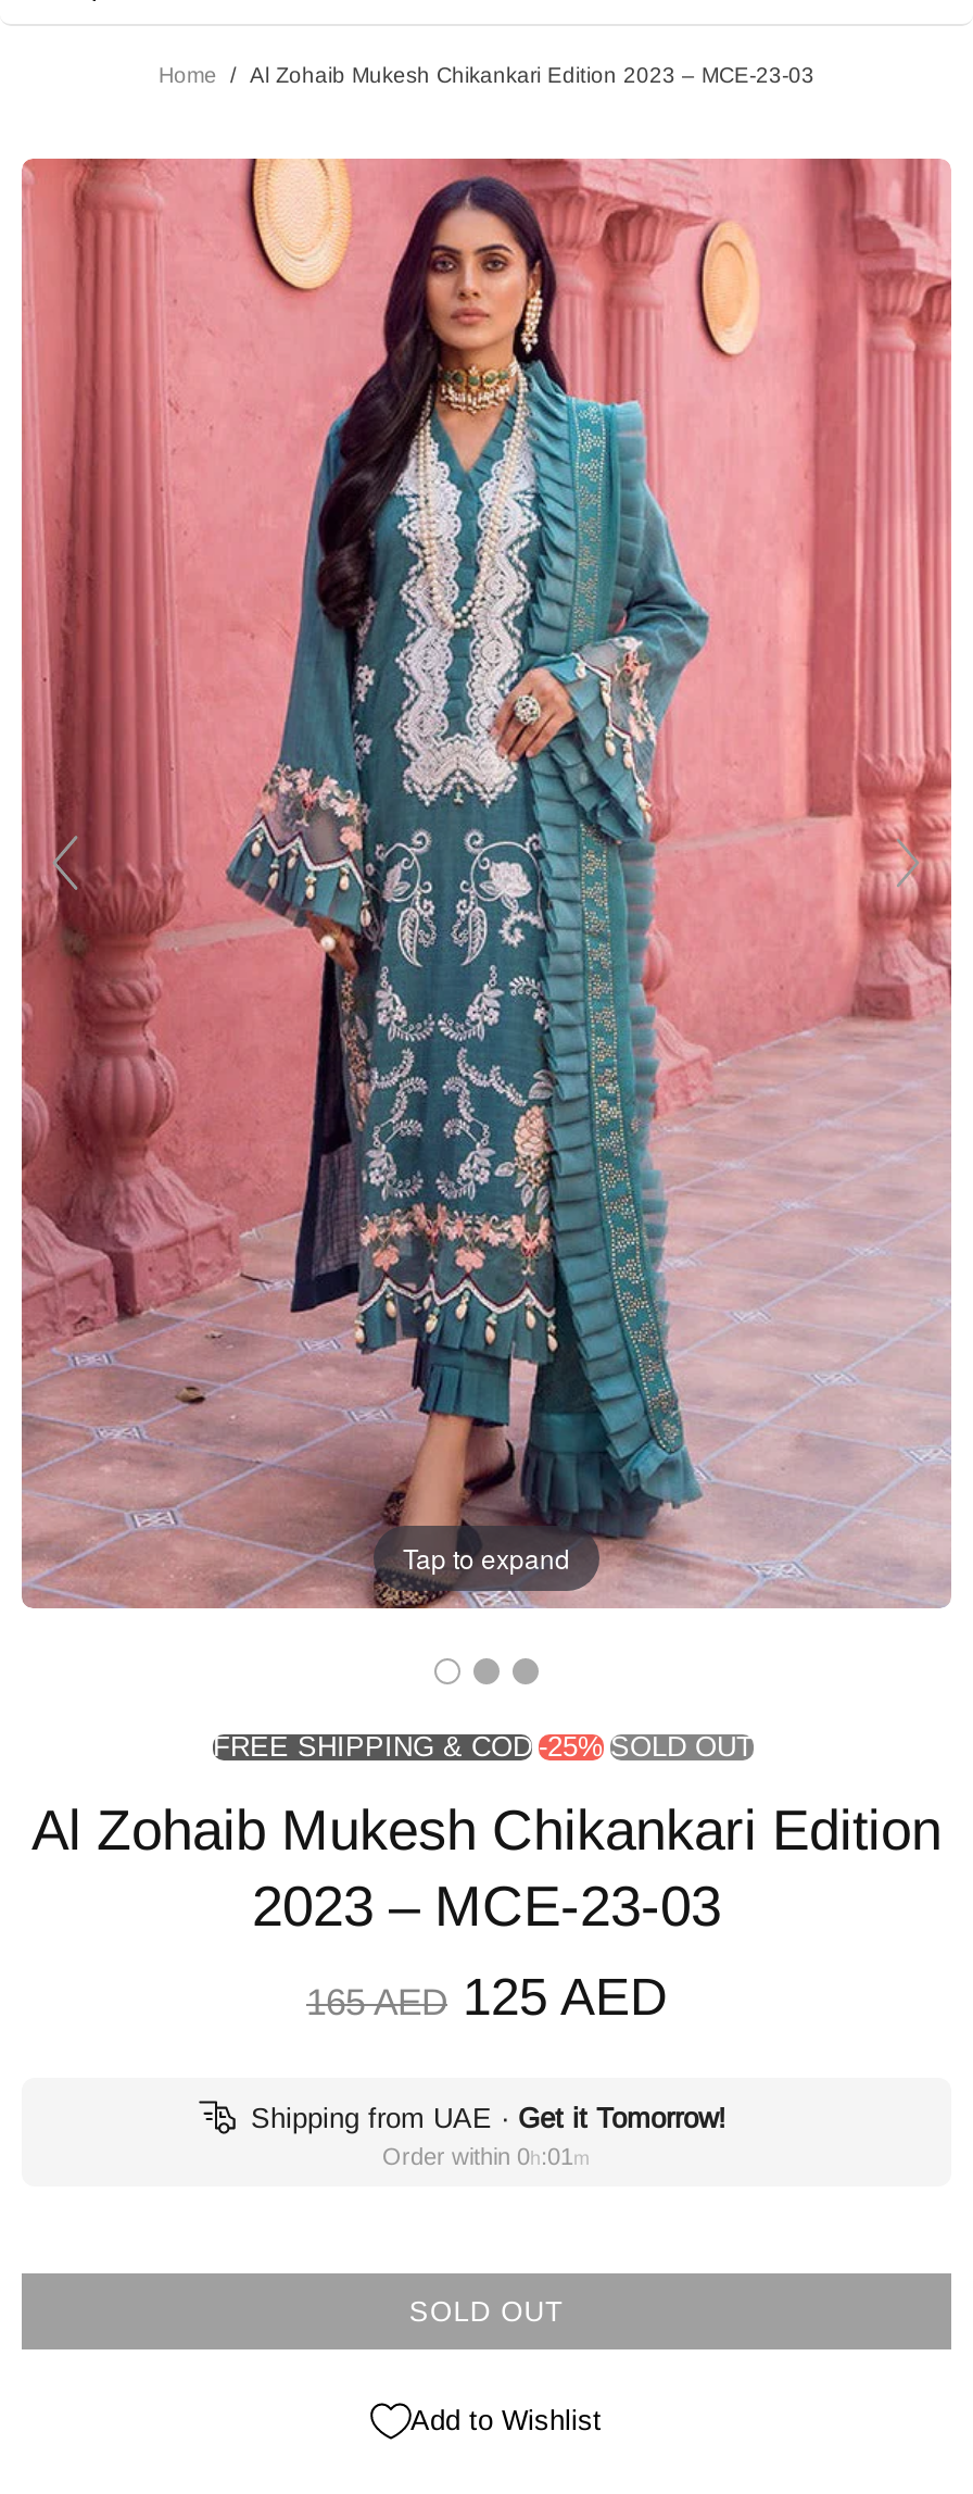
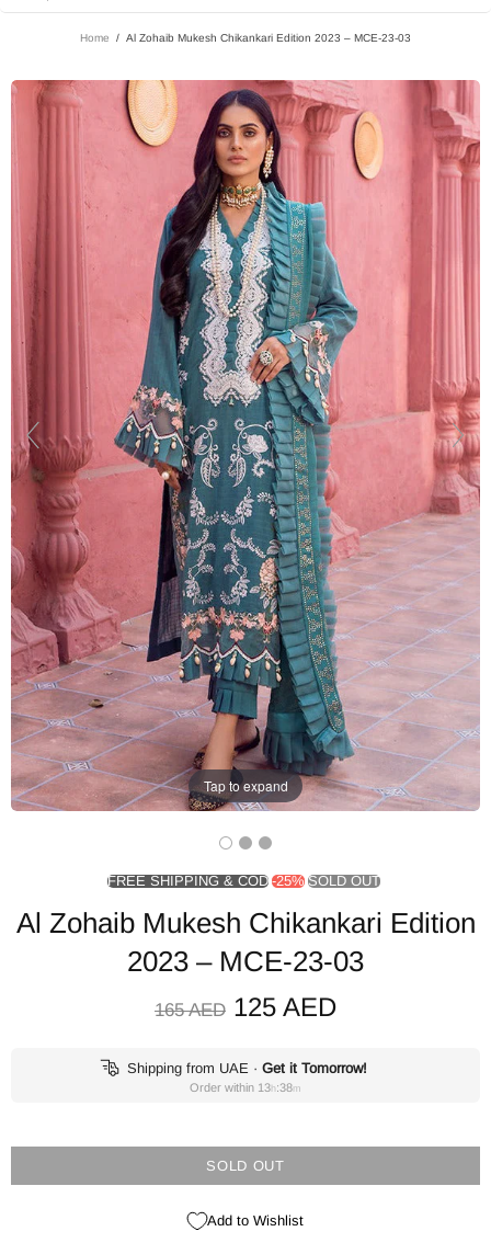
[382,2144,591,2170] Order within 0h:01m -> [190,1081,301,1094] Order within 13h:38m

